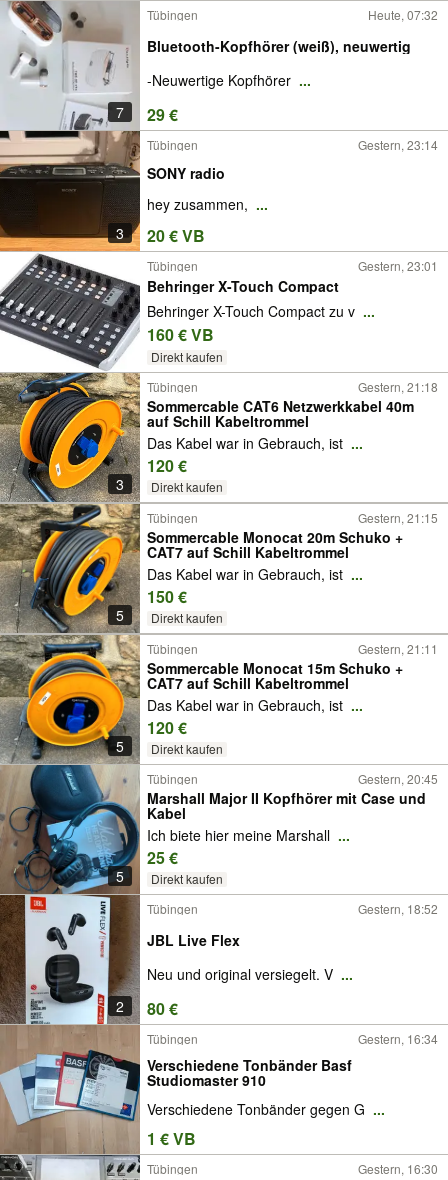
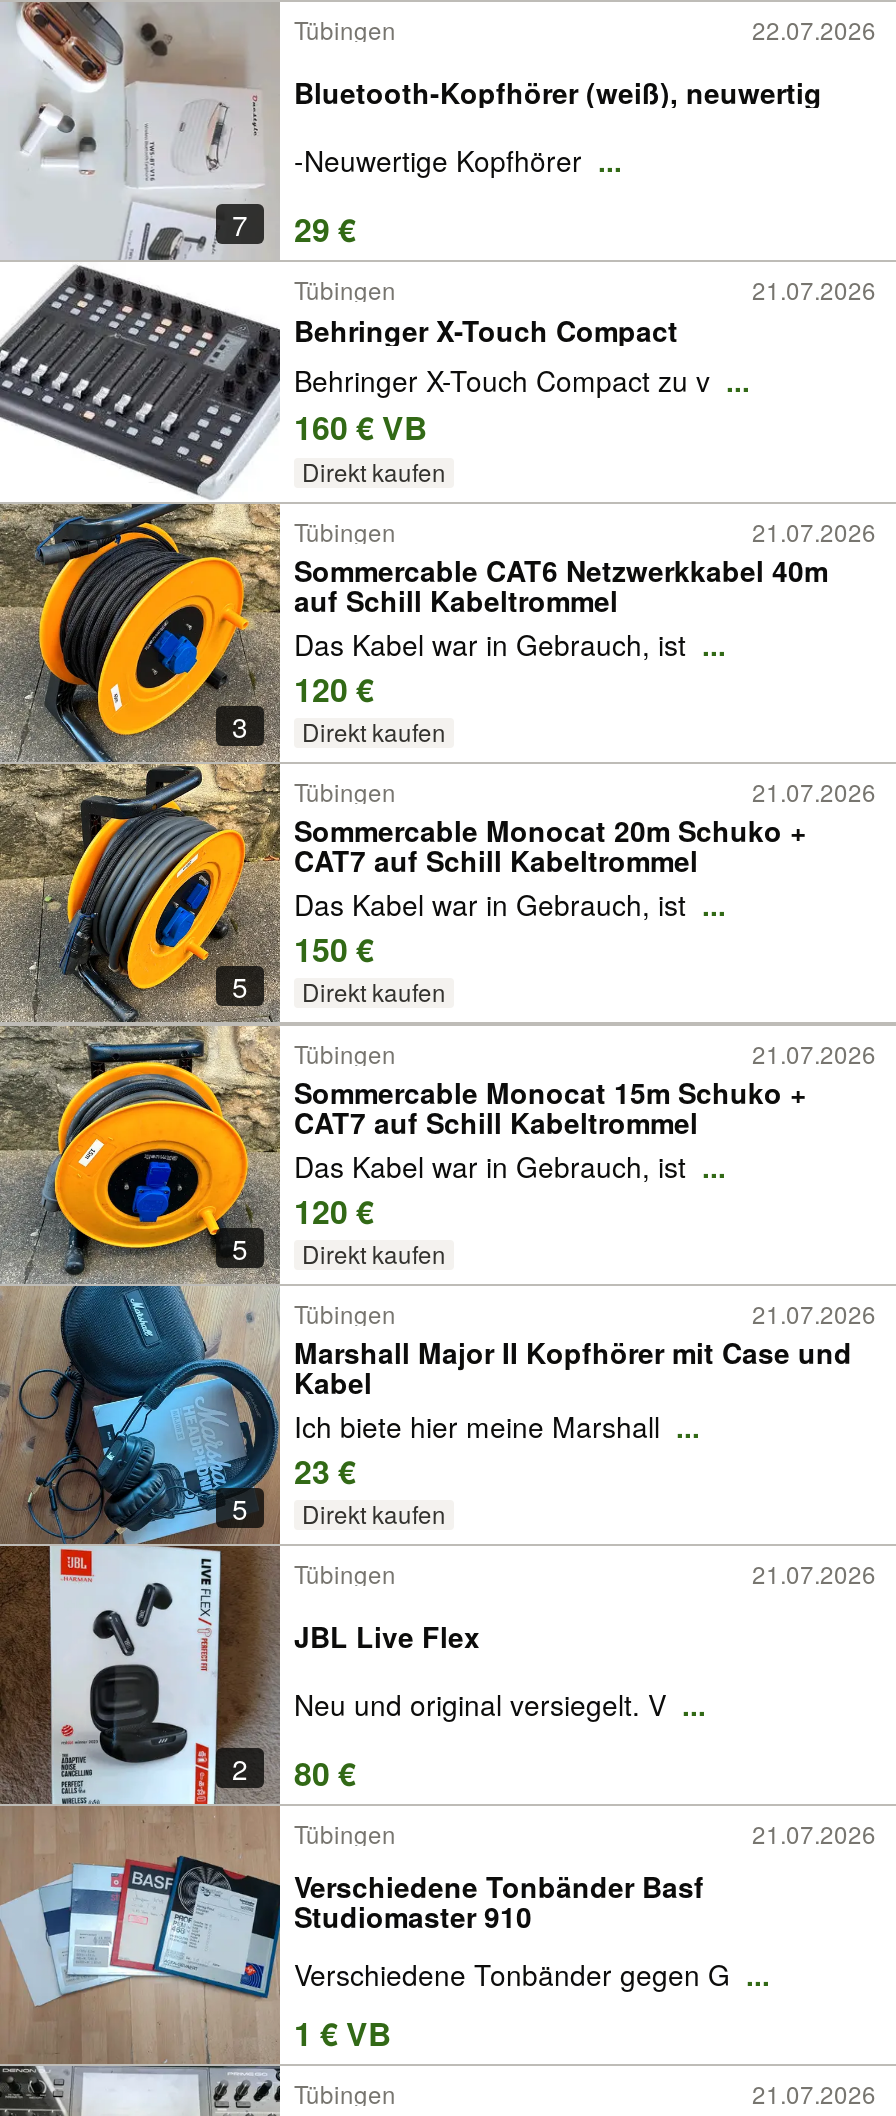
[368,6,438,23] Heute, 07:32 -> [752,12,876,46] 22.07.2026
[3,130,141,252] [image] | 3 -> none
[147,136,438,274] Gestern, 23:14 | SONY radio | hey zusammen, ... | 20 € VB | Tübingen | Gestern, 23:01 -> [752,272,876,306] 21.07.2026
[358,378,438,395] Gestern, 21:18 -> [752,514,876,548] 21.07.2026
[358,509,438,526] Gestern, 21:15 -> [752,774,876,808] 21.07.2026
[358,640,438,657] Gestern, 21:11 -> [752,1036,876,1070] 21.07.2026
[358,770,438,787] Gestern, 20:45 -> [752,1296,876,1330] 21.07.2026
[147,846,178,869] 25 € -> [294,1449,356,1495] 23 €
[358,900,438,917] Gestern, 18:52 -> [752,1556,876,1590] 21.07.2026
[358,1030,438,1047] Gestern, 16:34 -> [752,1816,876,1850] 21.07.2026
[358,1160,438,1177] Gestern, 16:30 -> [752,2076,876,2110] 21.07.2026

